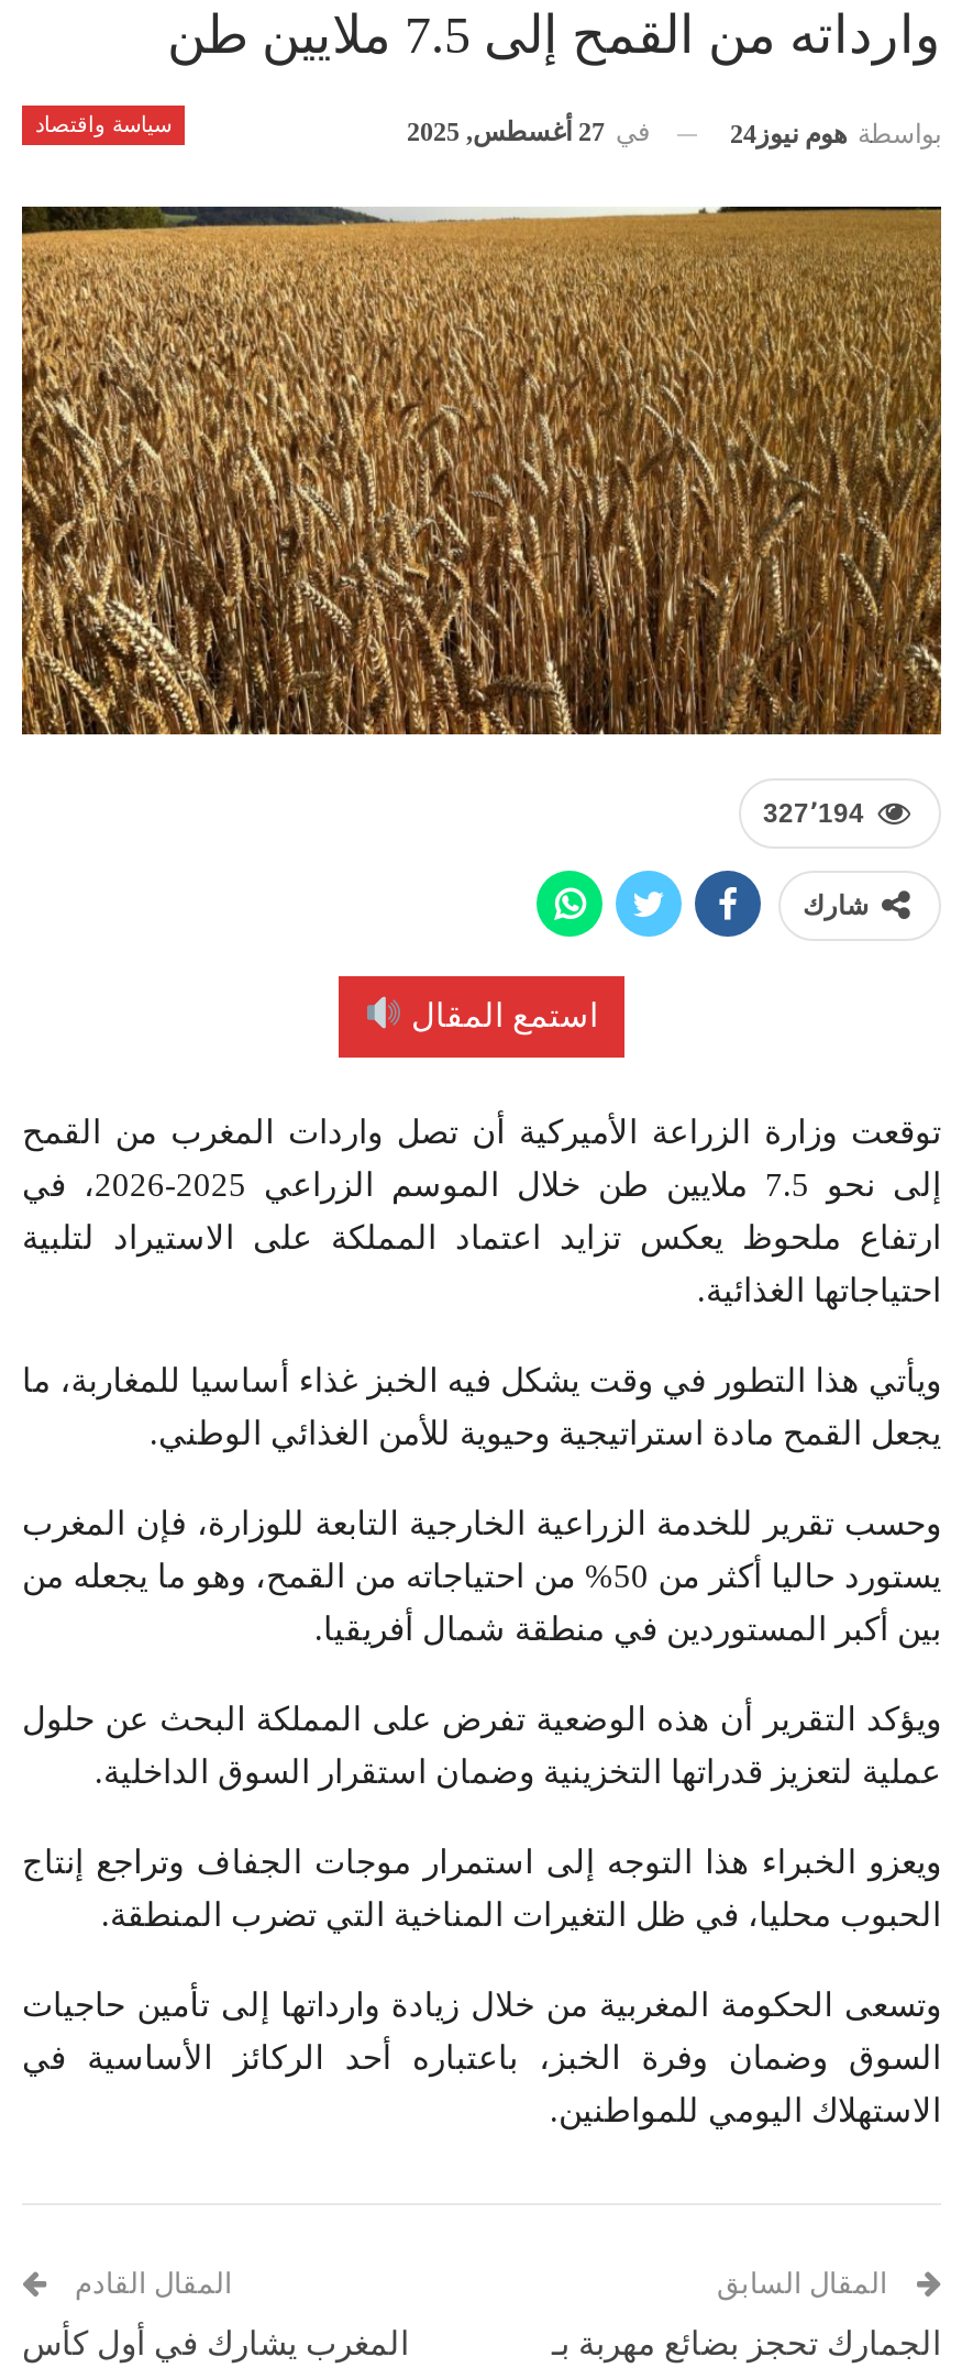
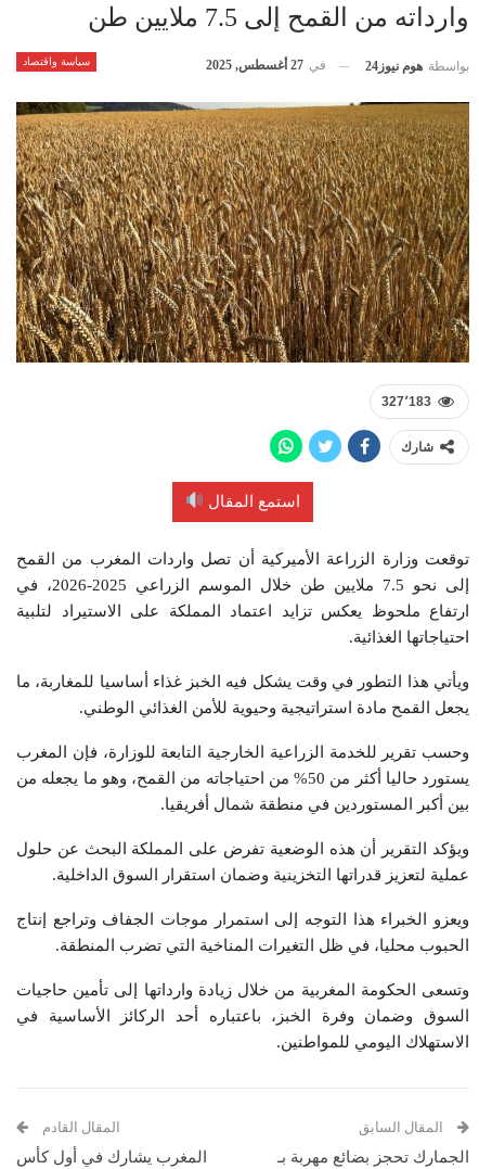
[763,798,864,829] 327٬194 -> [381,394,431,409] 327٬183

